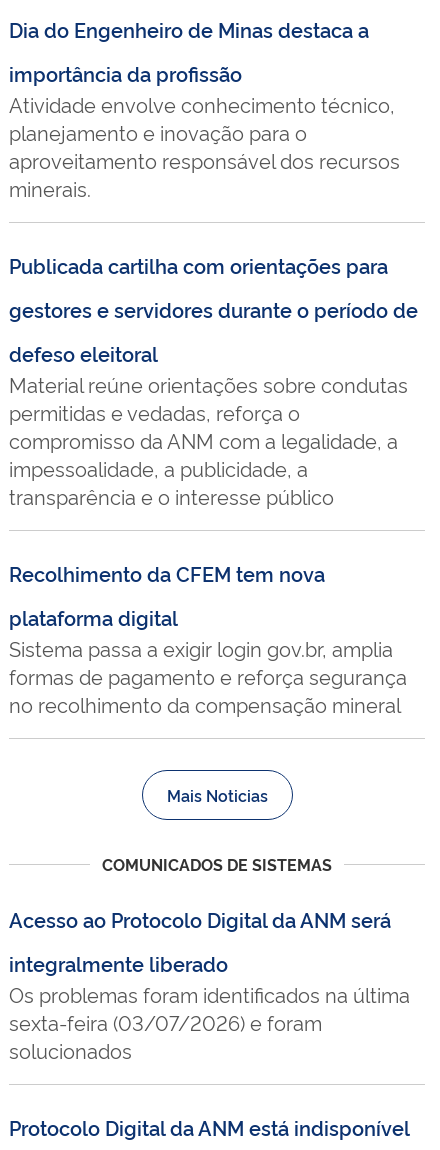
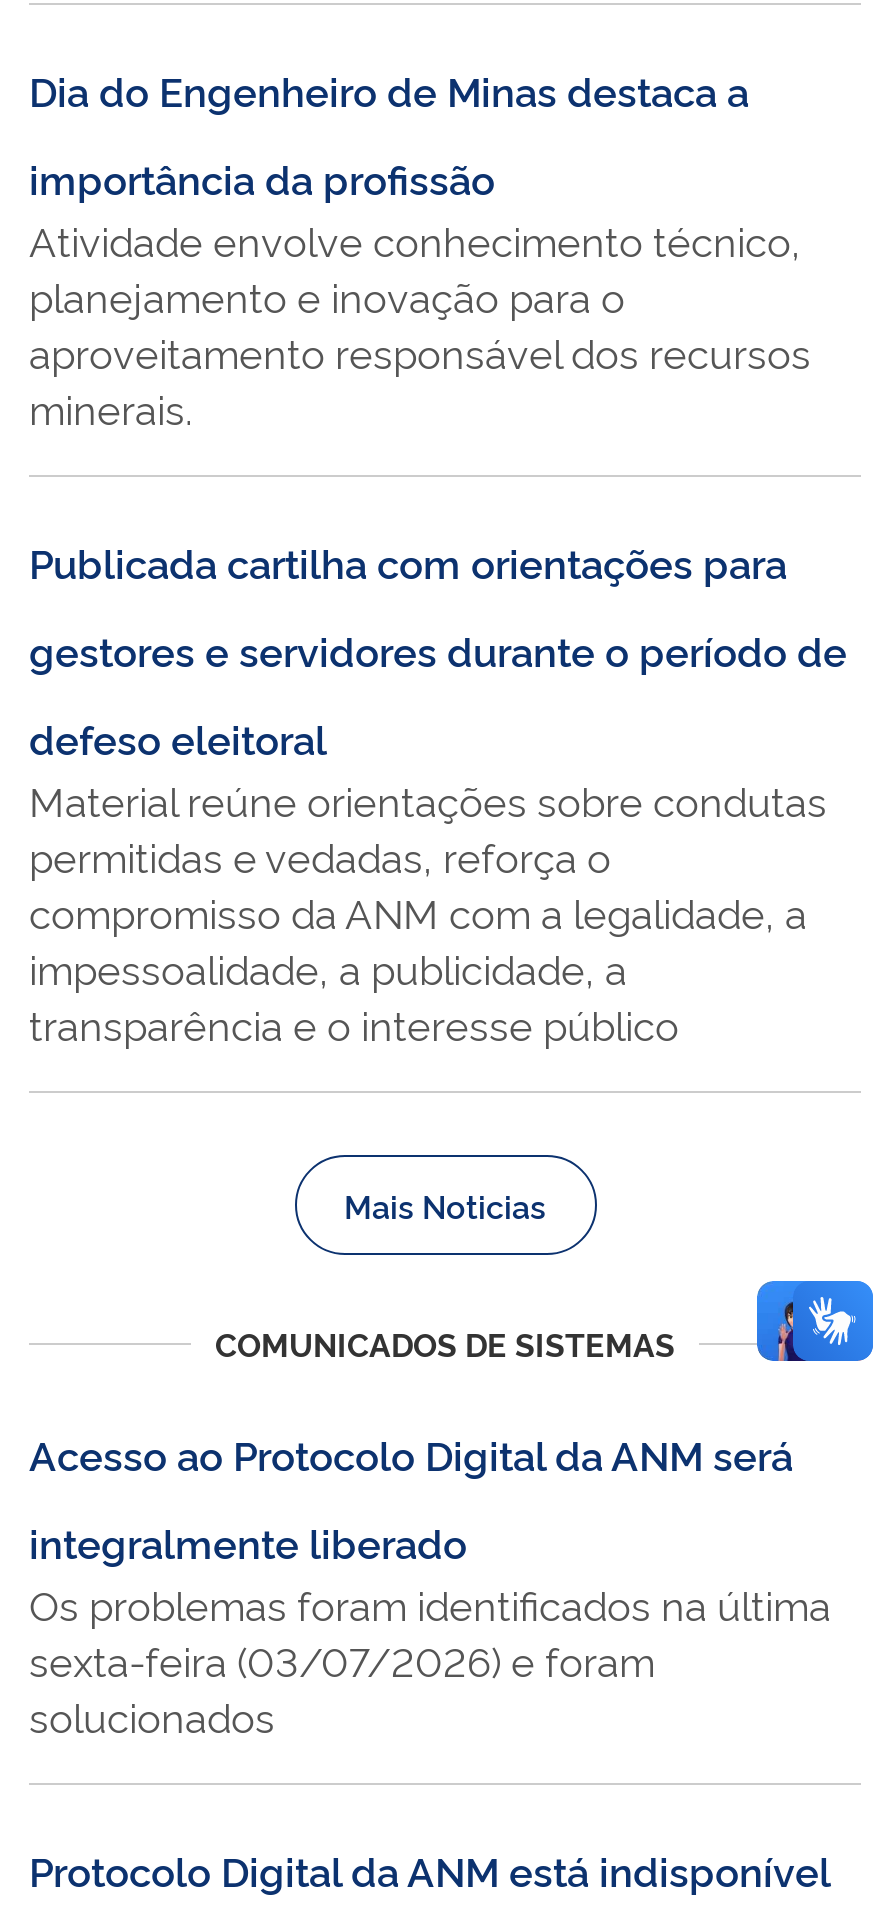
[9,559,407,718] Recolhimento da CFEM tem nova | plataforma digital | Sistema passa a exigir login gov.br, amplia | formas de pagamento e reforça segurança | no recolhimento da compensação mineral -> none
none -> [755,1279,875,1363] [image]

